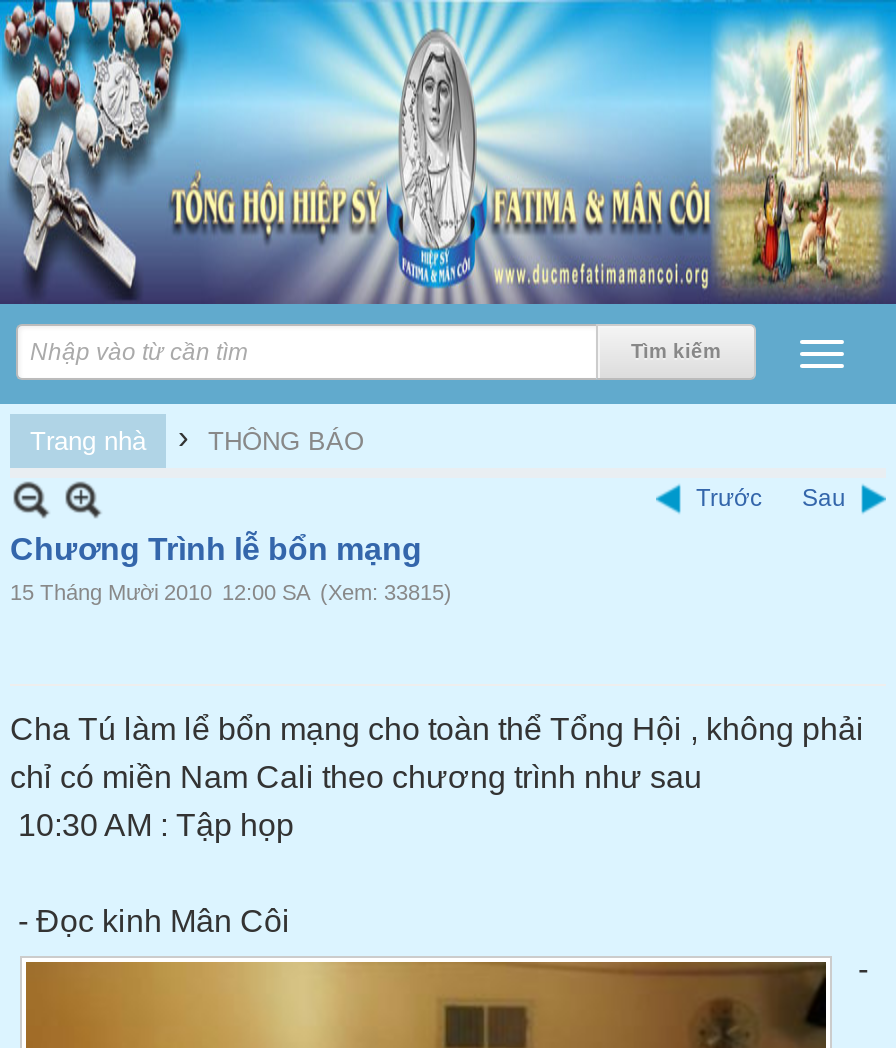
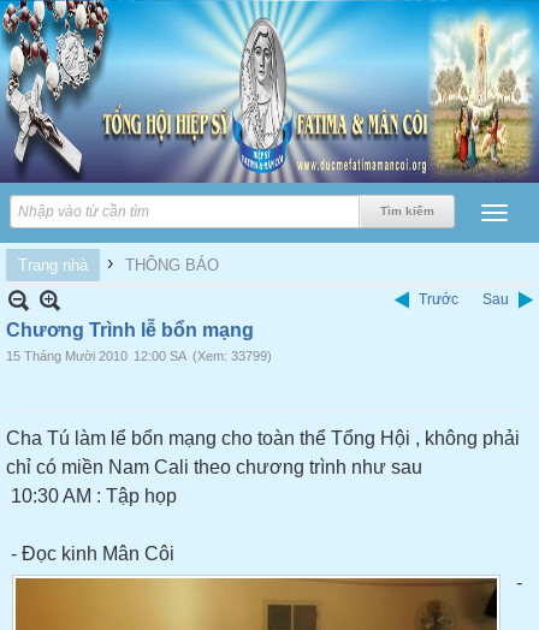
[10,580,452,604] 15 Tháng Mười 2010 12:00 SA (Xem: 33815) -> [6,349,272,363] 15 Tháng Mười 2010 12:00 SA (Xem: 33799)

